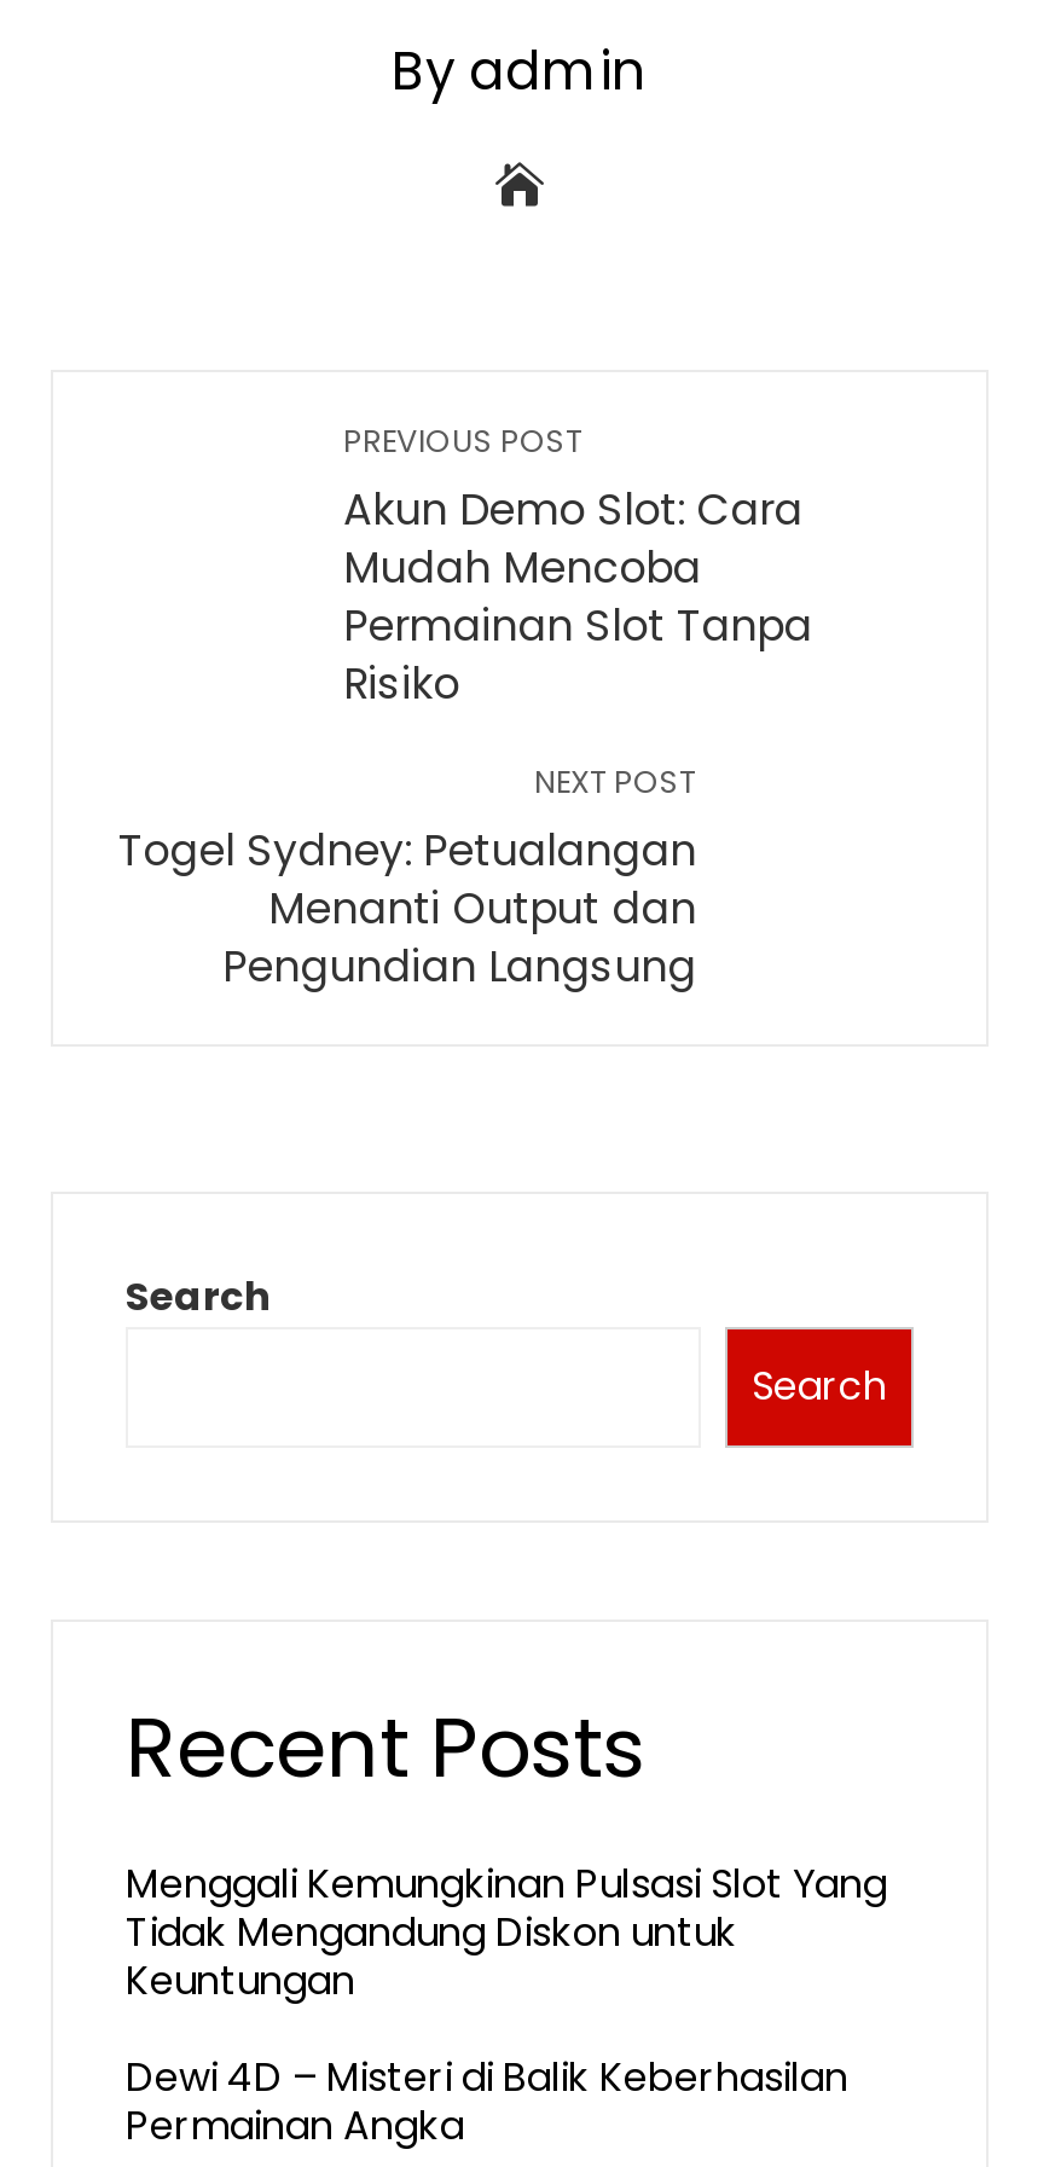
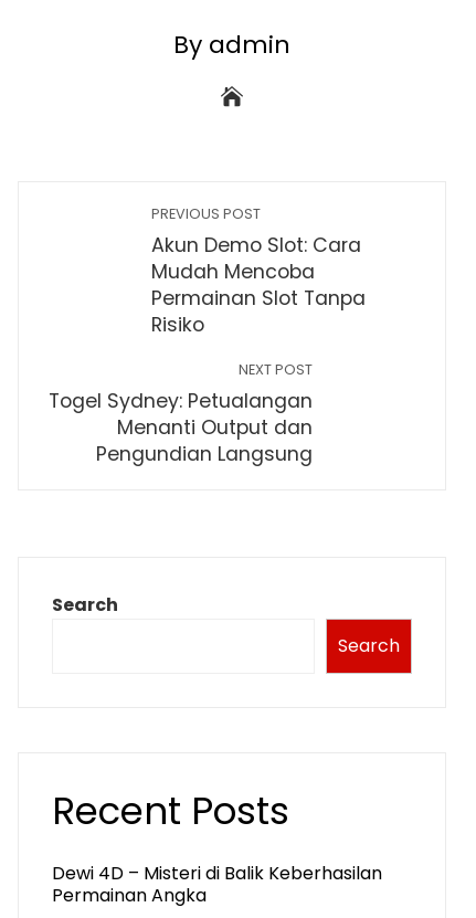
[126,1856,887,2009] Menggali Kemungkinan Pulsasi Slot Yang | Tidak Mengandung Diskon untuk | Keuntungan -> none

